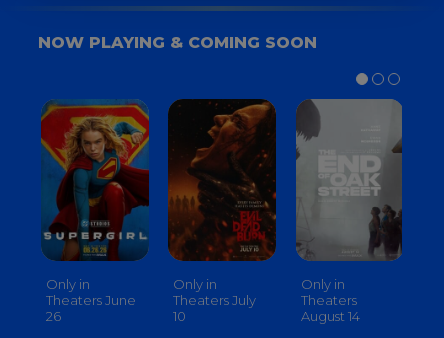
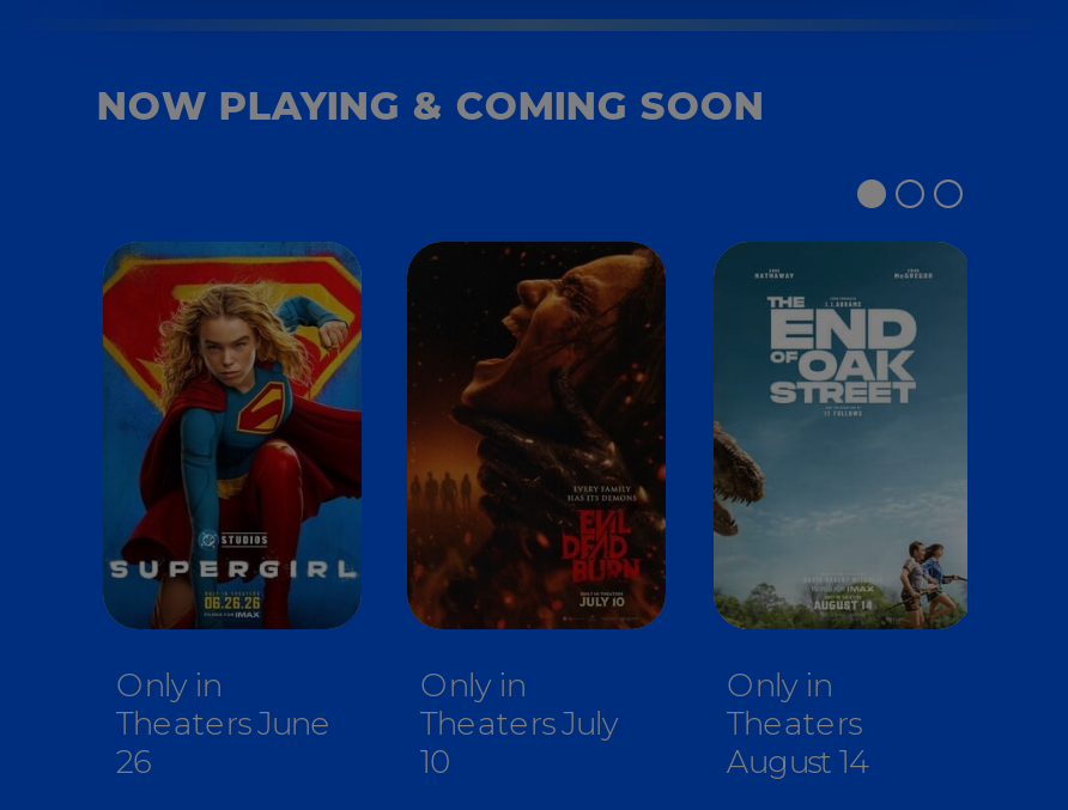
[295,98,403,262] [image] -> [711,239,970,632] [image]

